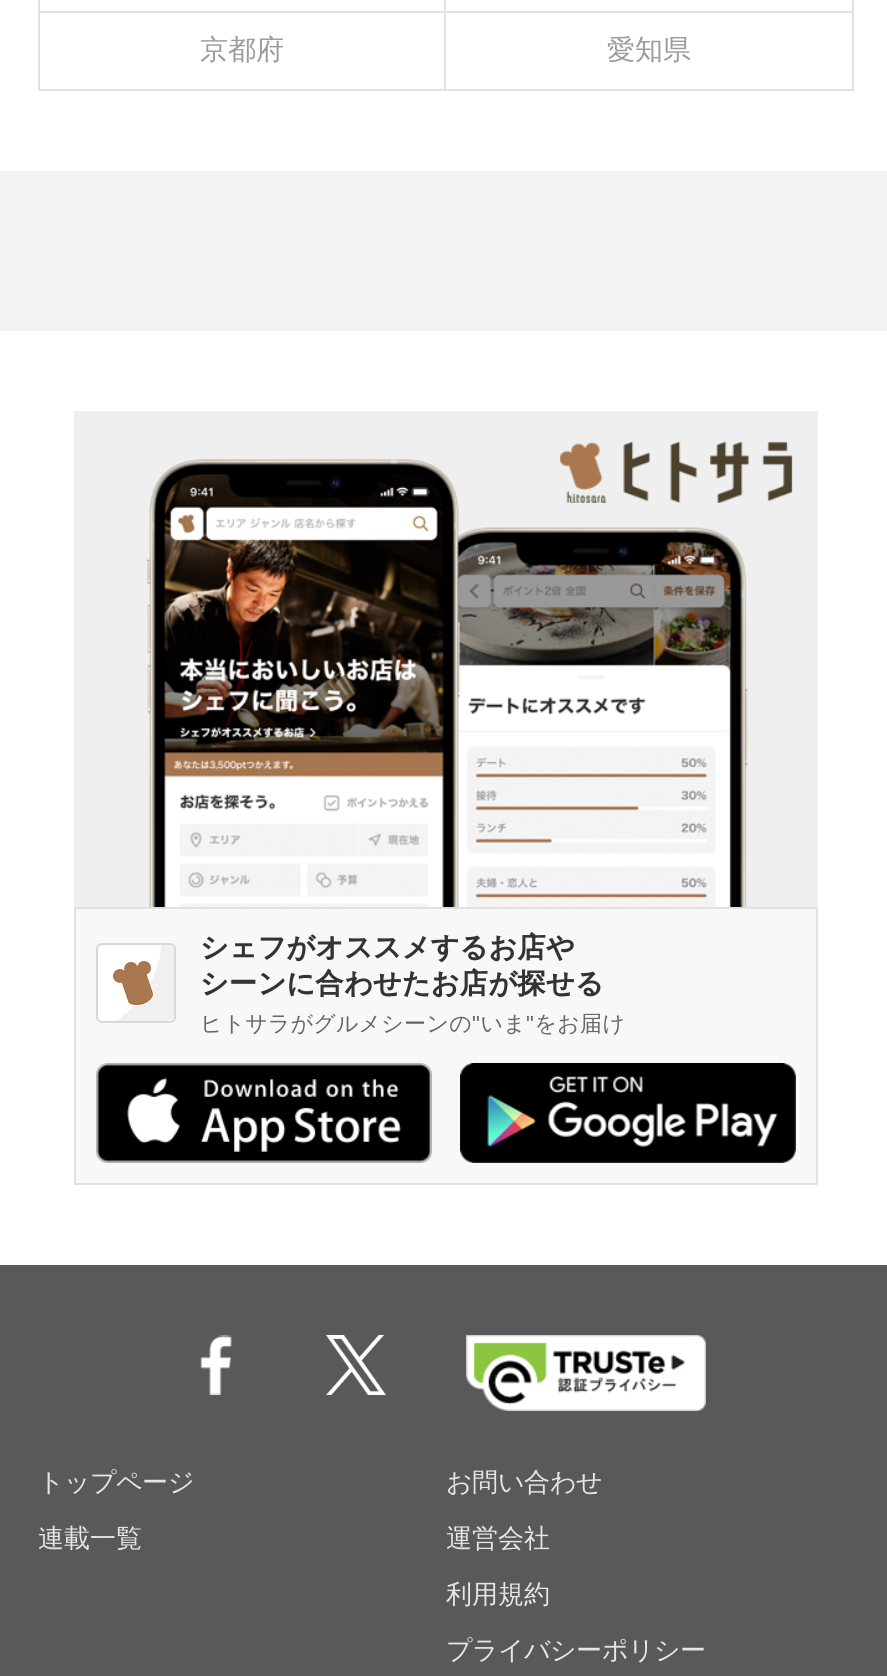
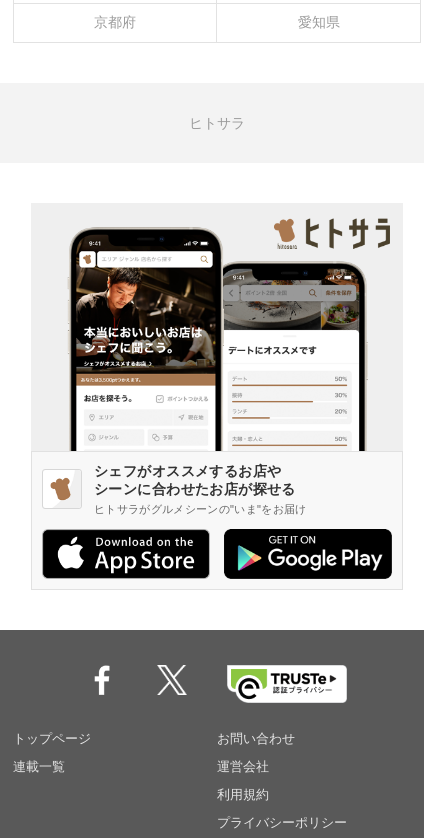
none -> [189,115,245,131] ヒトサラ

